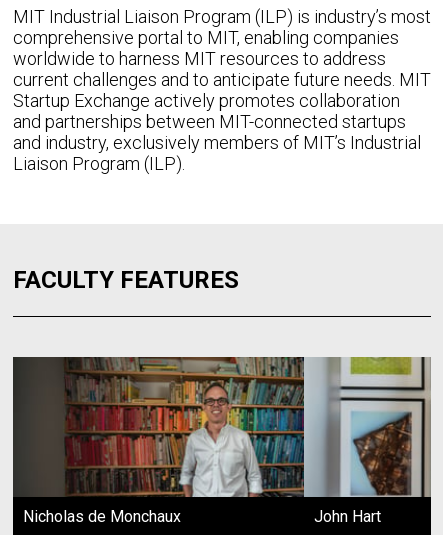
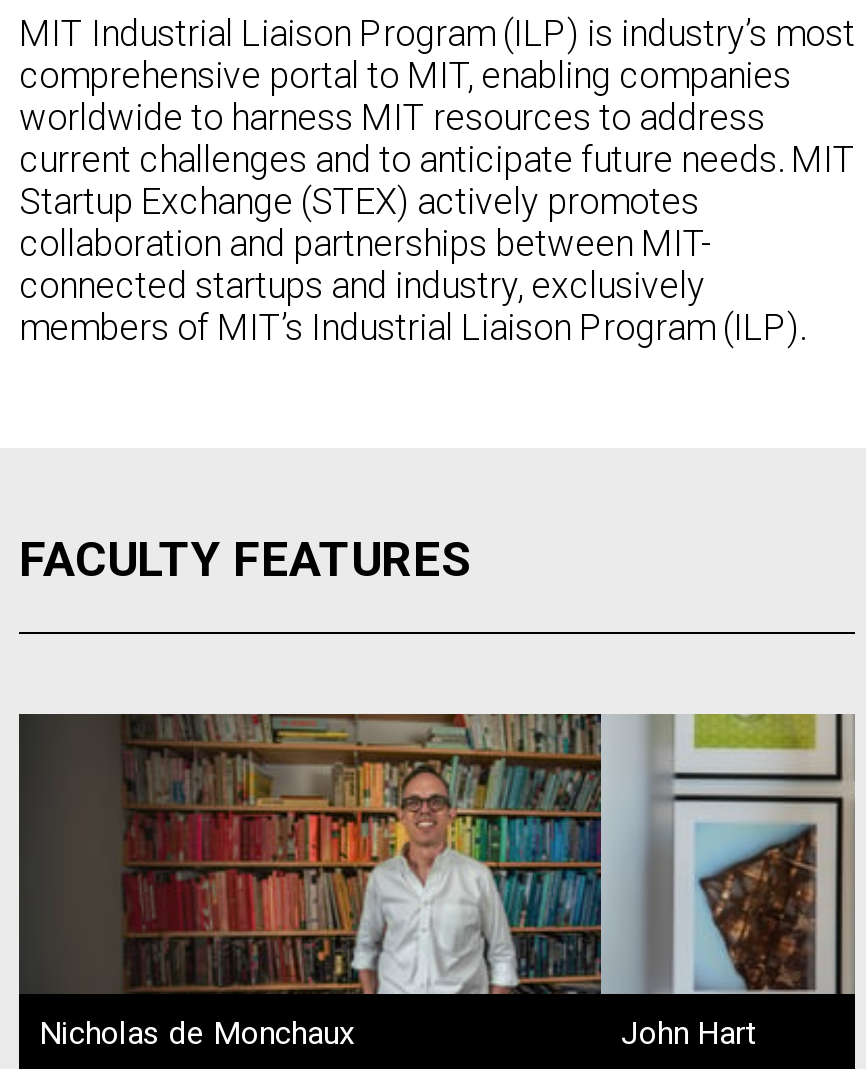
[13,90,421,174] Startup Exchange actively promotes collaboration | and partnerships between MIT-connected startups | and industry, exclusively members of MIT’s Industrial | Liaison Program (ILP). -> [19,180,805,348] Startup Exchange (STEX) actively promotes | collaboration and partnerships between MIT- | connected startups and industry, exclusively | members of MIT’s Industrial Liaison Program (ILP).

